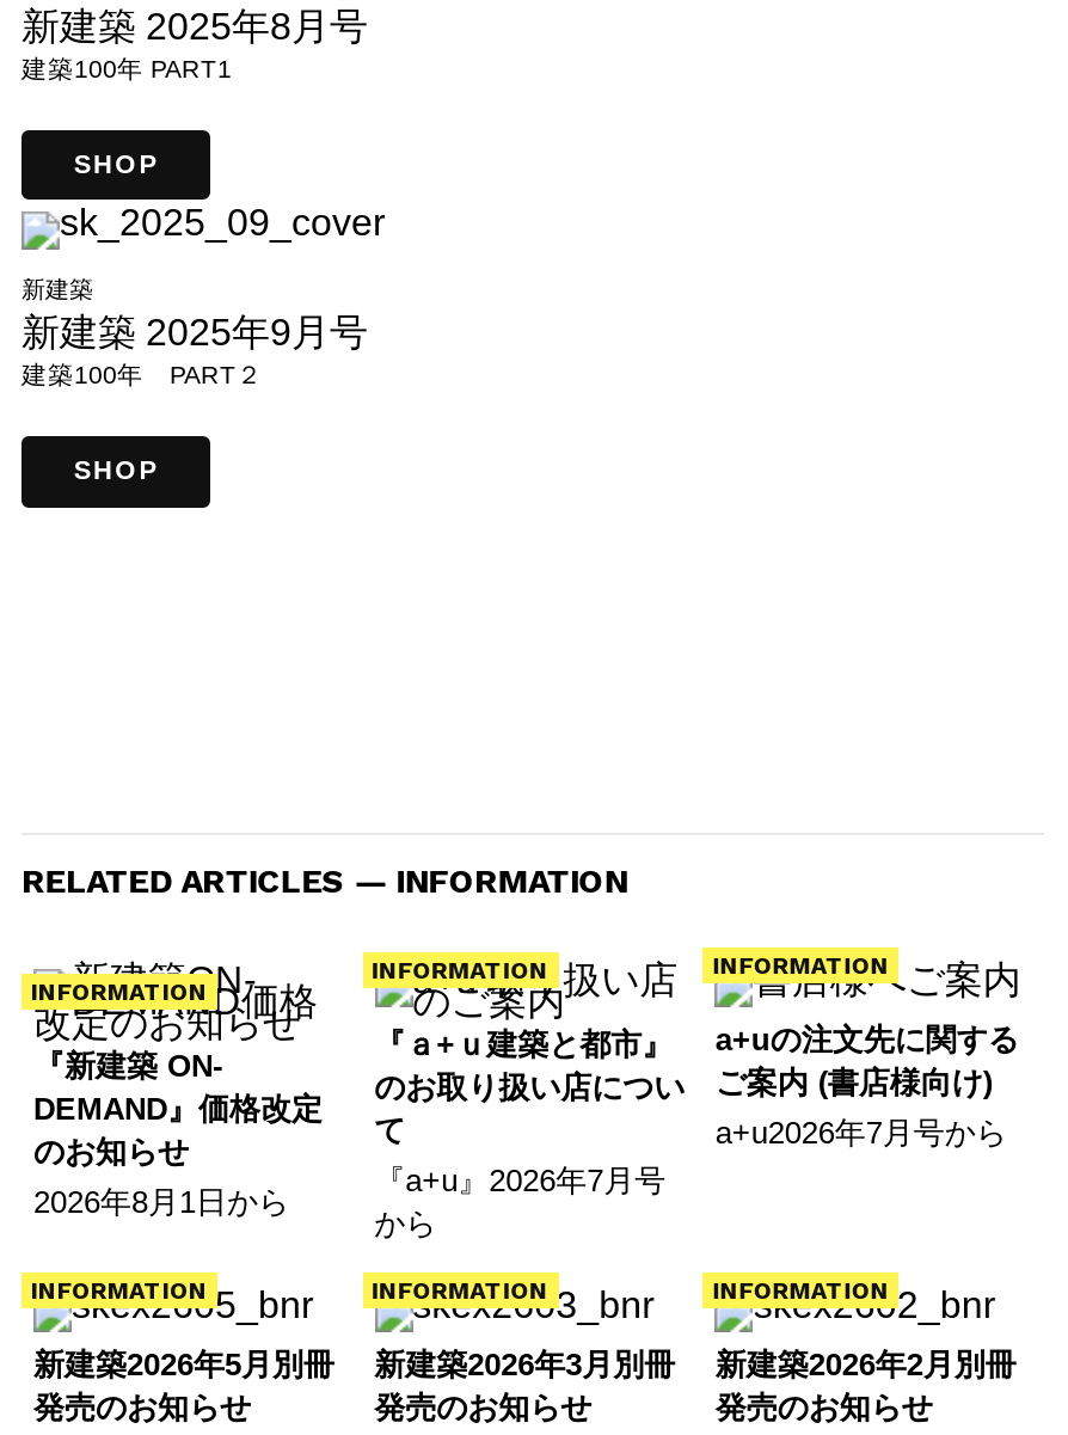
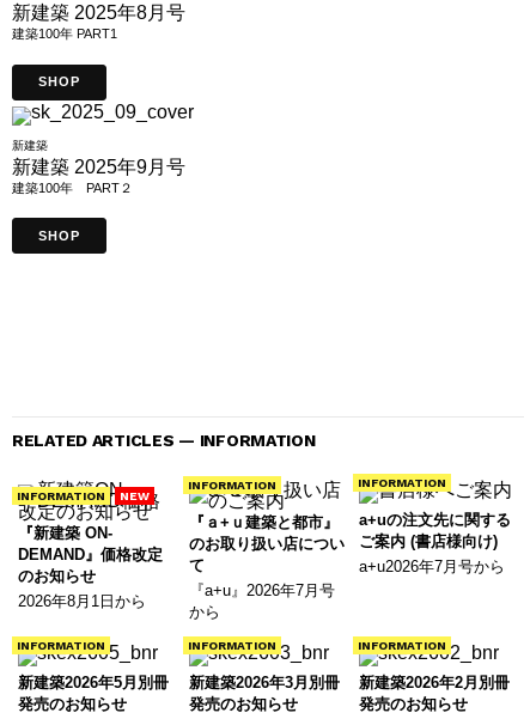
none -> [120,489,150,502] NEW

